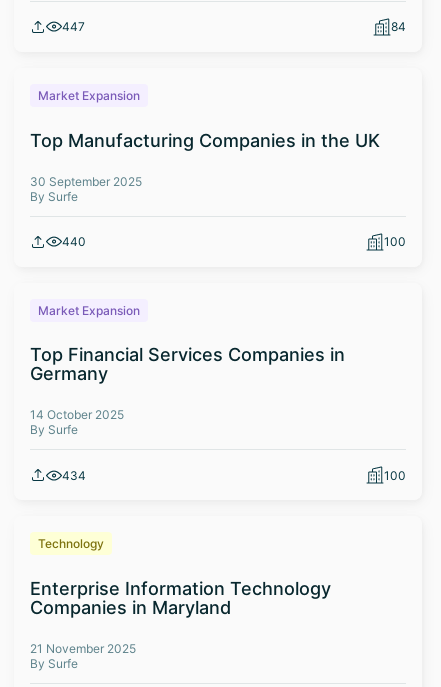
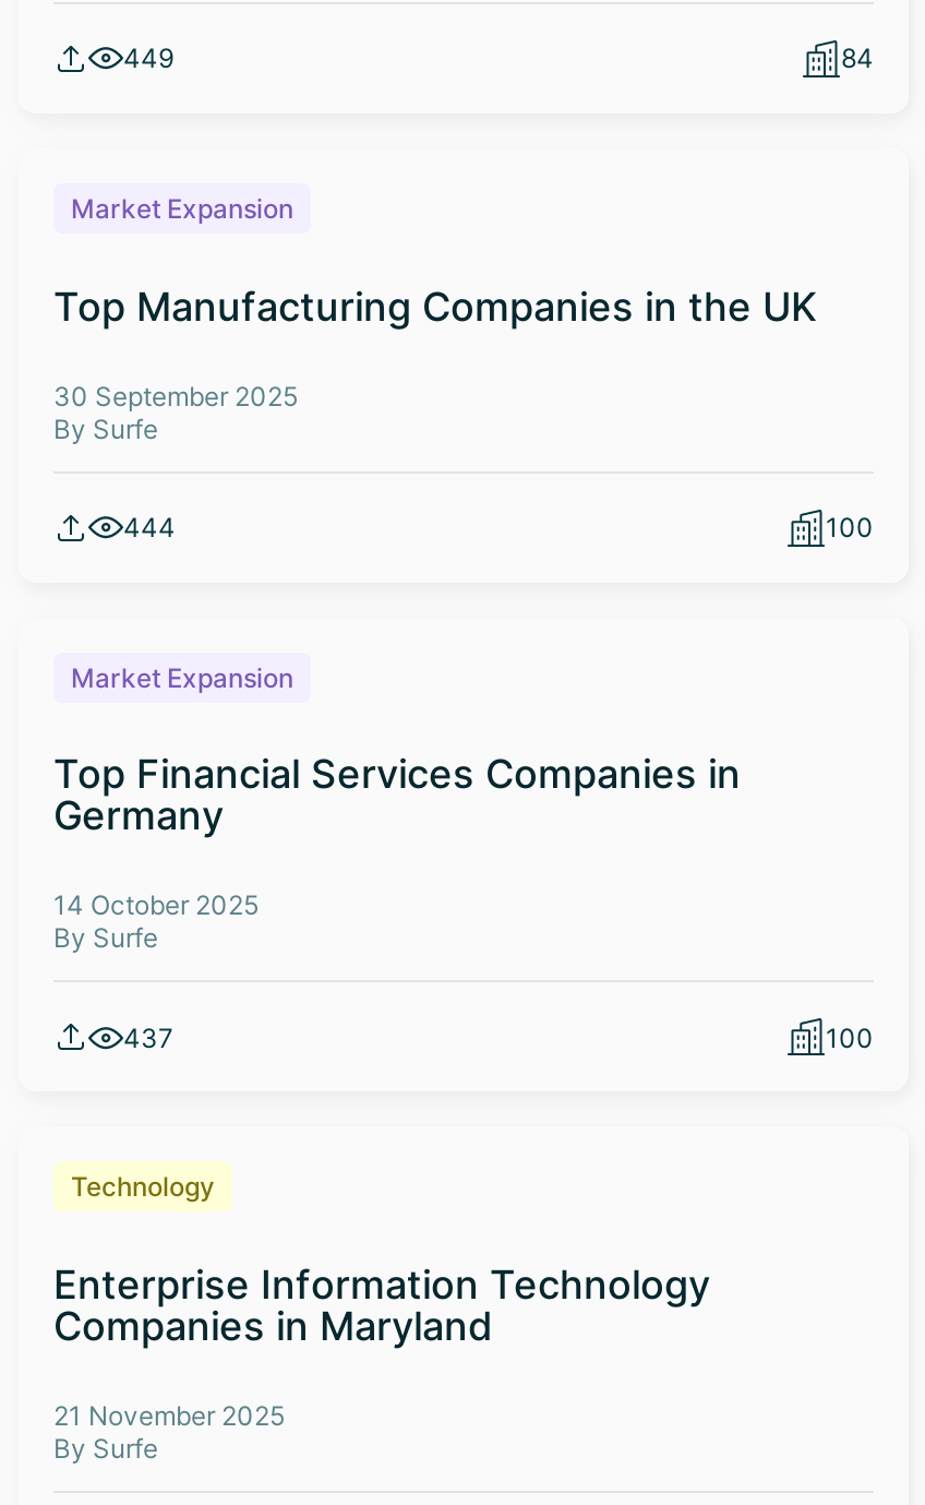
[62,19,85,34] 447 -> [123,42,173,74] 449
[62,234,86,249] 440 -> [123,511,176,544] 444
[62,468,86,483] 434 -> [123,1021,173,1054] 437

